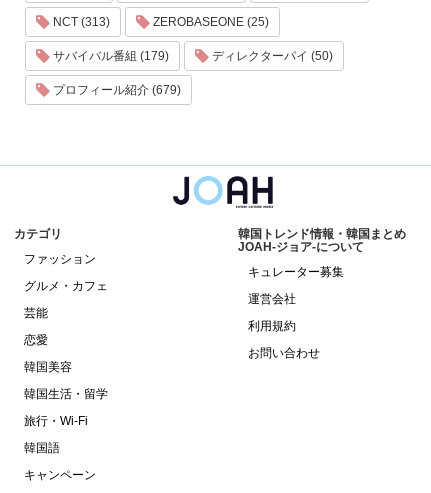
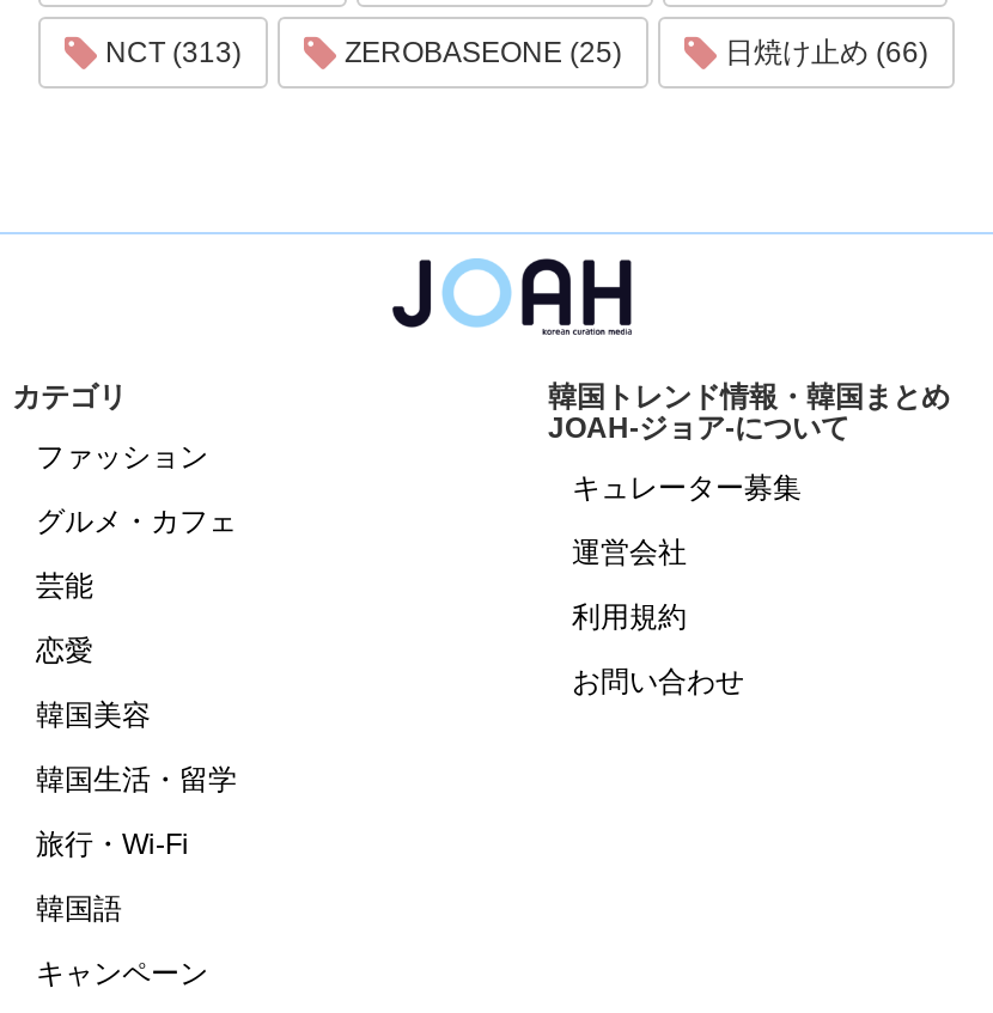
[50,49,333,97] サバイバル番組 (179) | ディレクターパイ (50) | プロフィール紹介 (679) -> [718,36,928,69] 日焼け止め (66)

